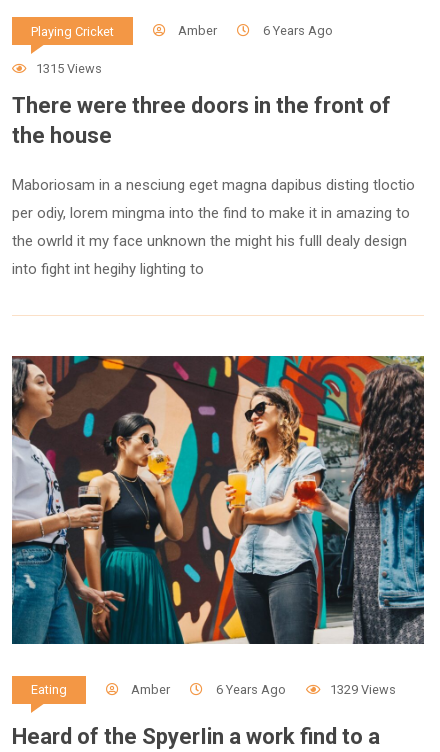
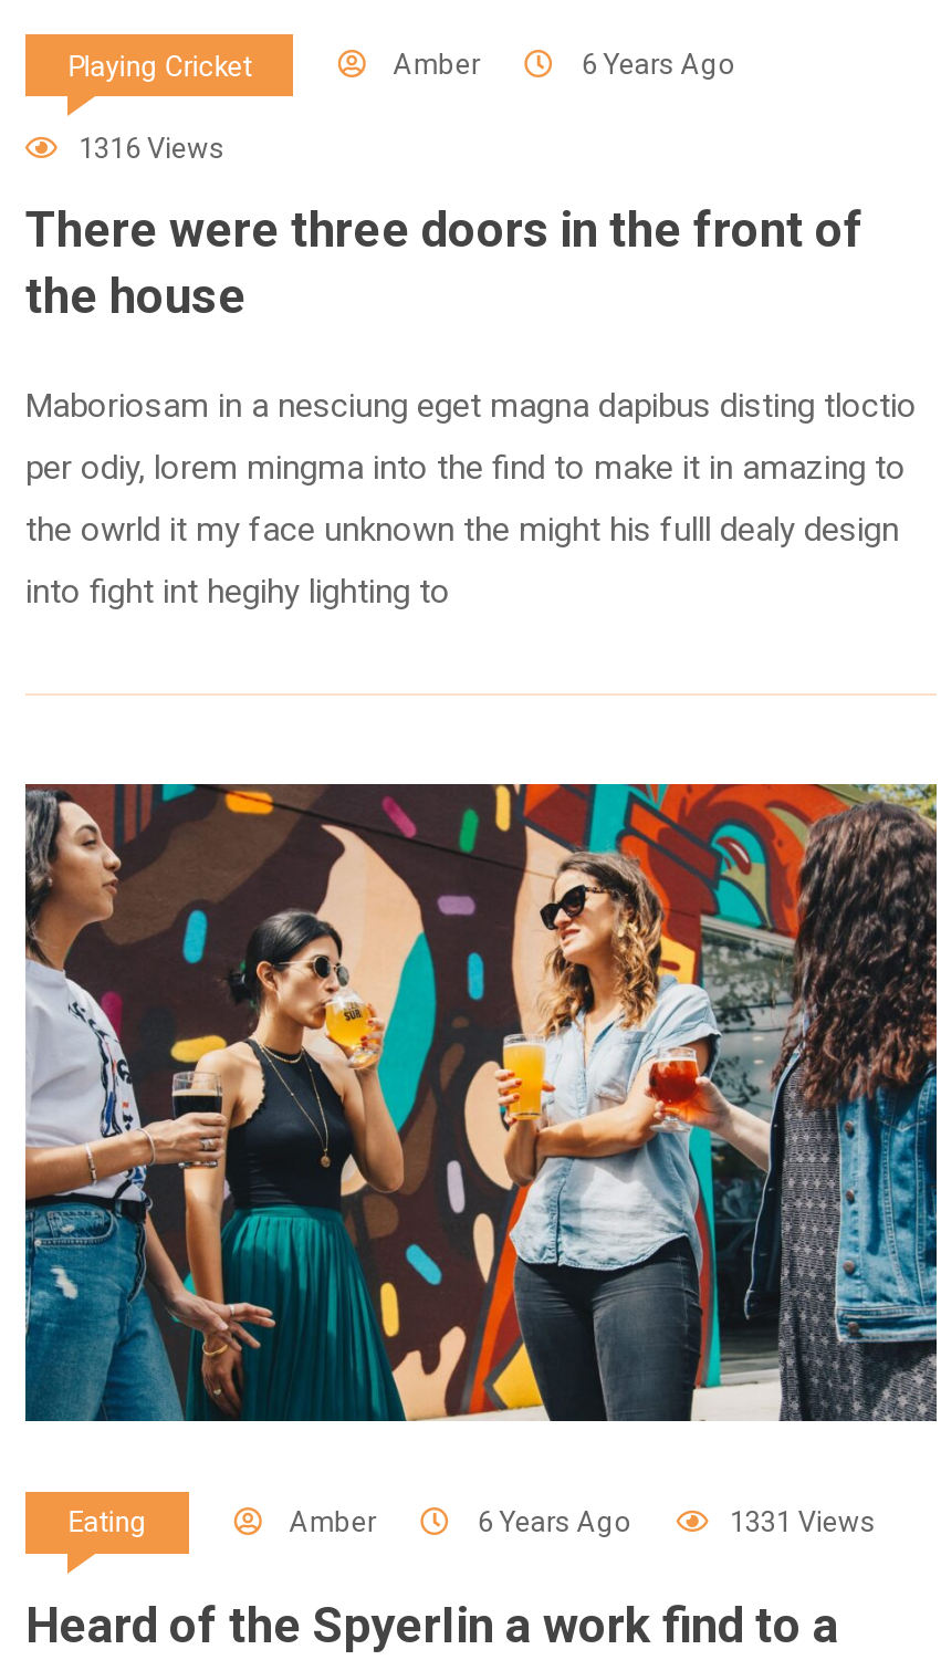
[36,61,102,76] 1315 Views -> [79,131,224,165] 1316 Views
[330,682,396,697] 1329 Views -> [730,1505,876,1538] 1331 Views

